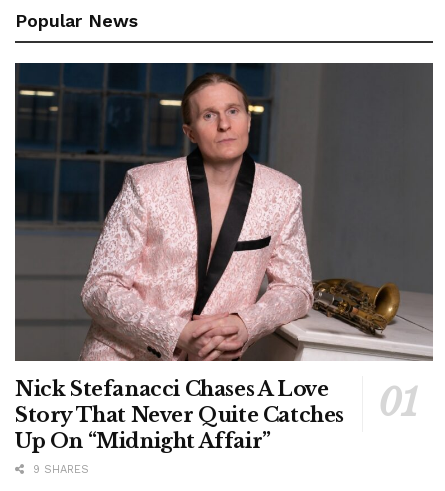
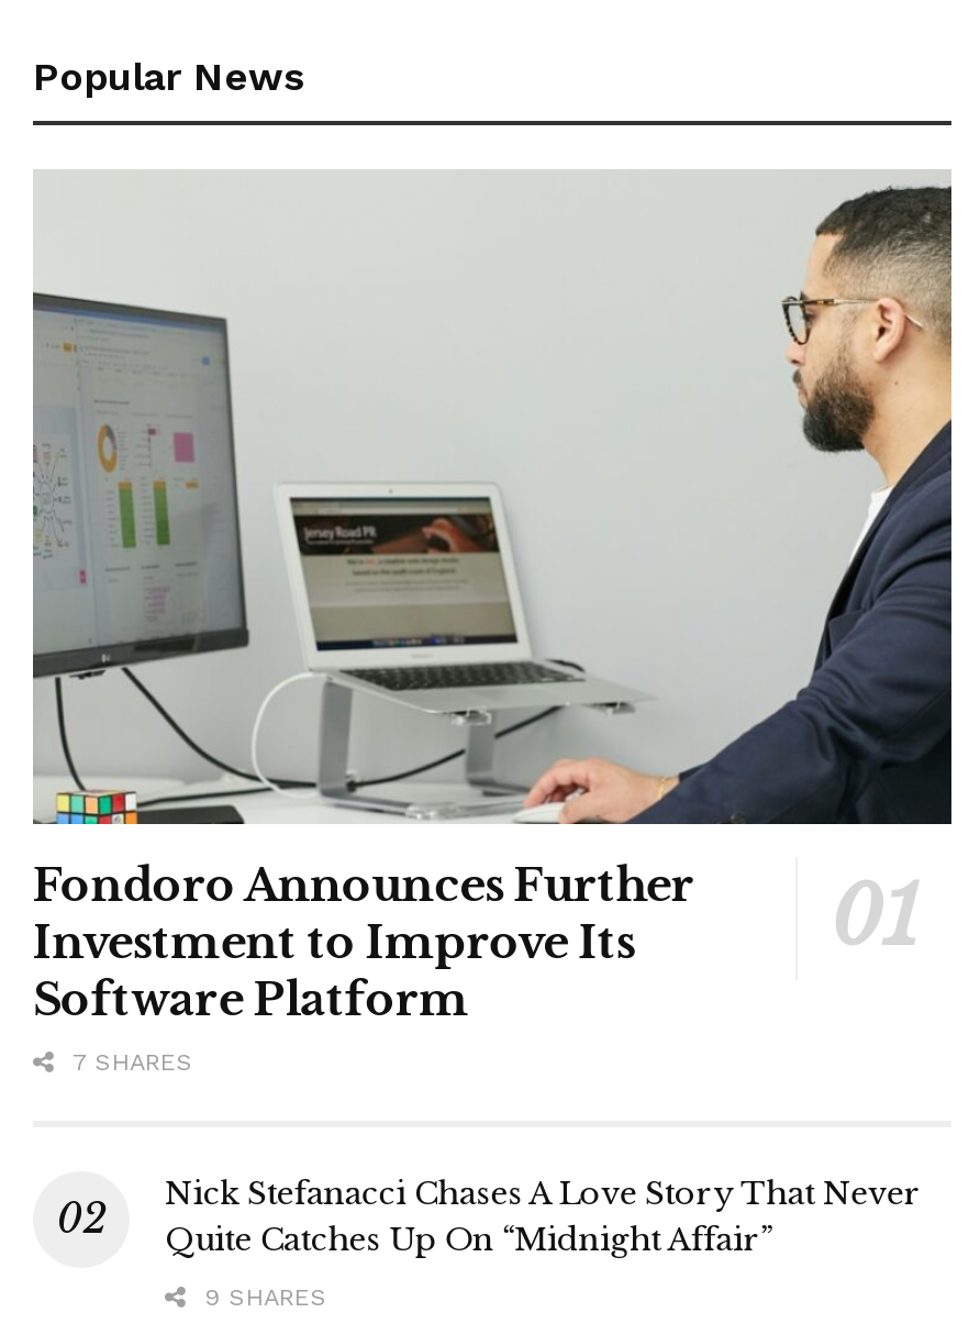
[15,62,434,453] [image] | Nick Stefanacci Chases A Love | Story That Never Quite Catches | Up On “Midnight Affair” -> [33,169,954,1260] [image] | Fondoro Announces Further | Investment to Improve Its | Software Platform | 7 SHARES | Nick Stefanacci Chases A Love Story That Never | Quite Catches Up On “Midnight Affair”

